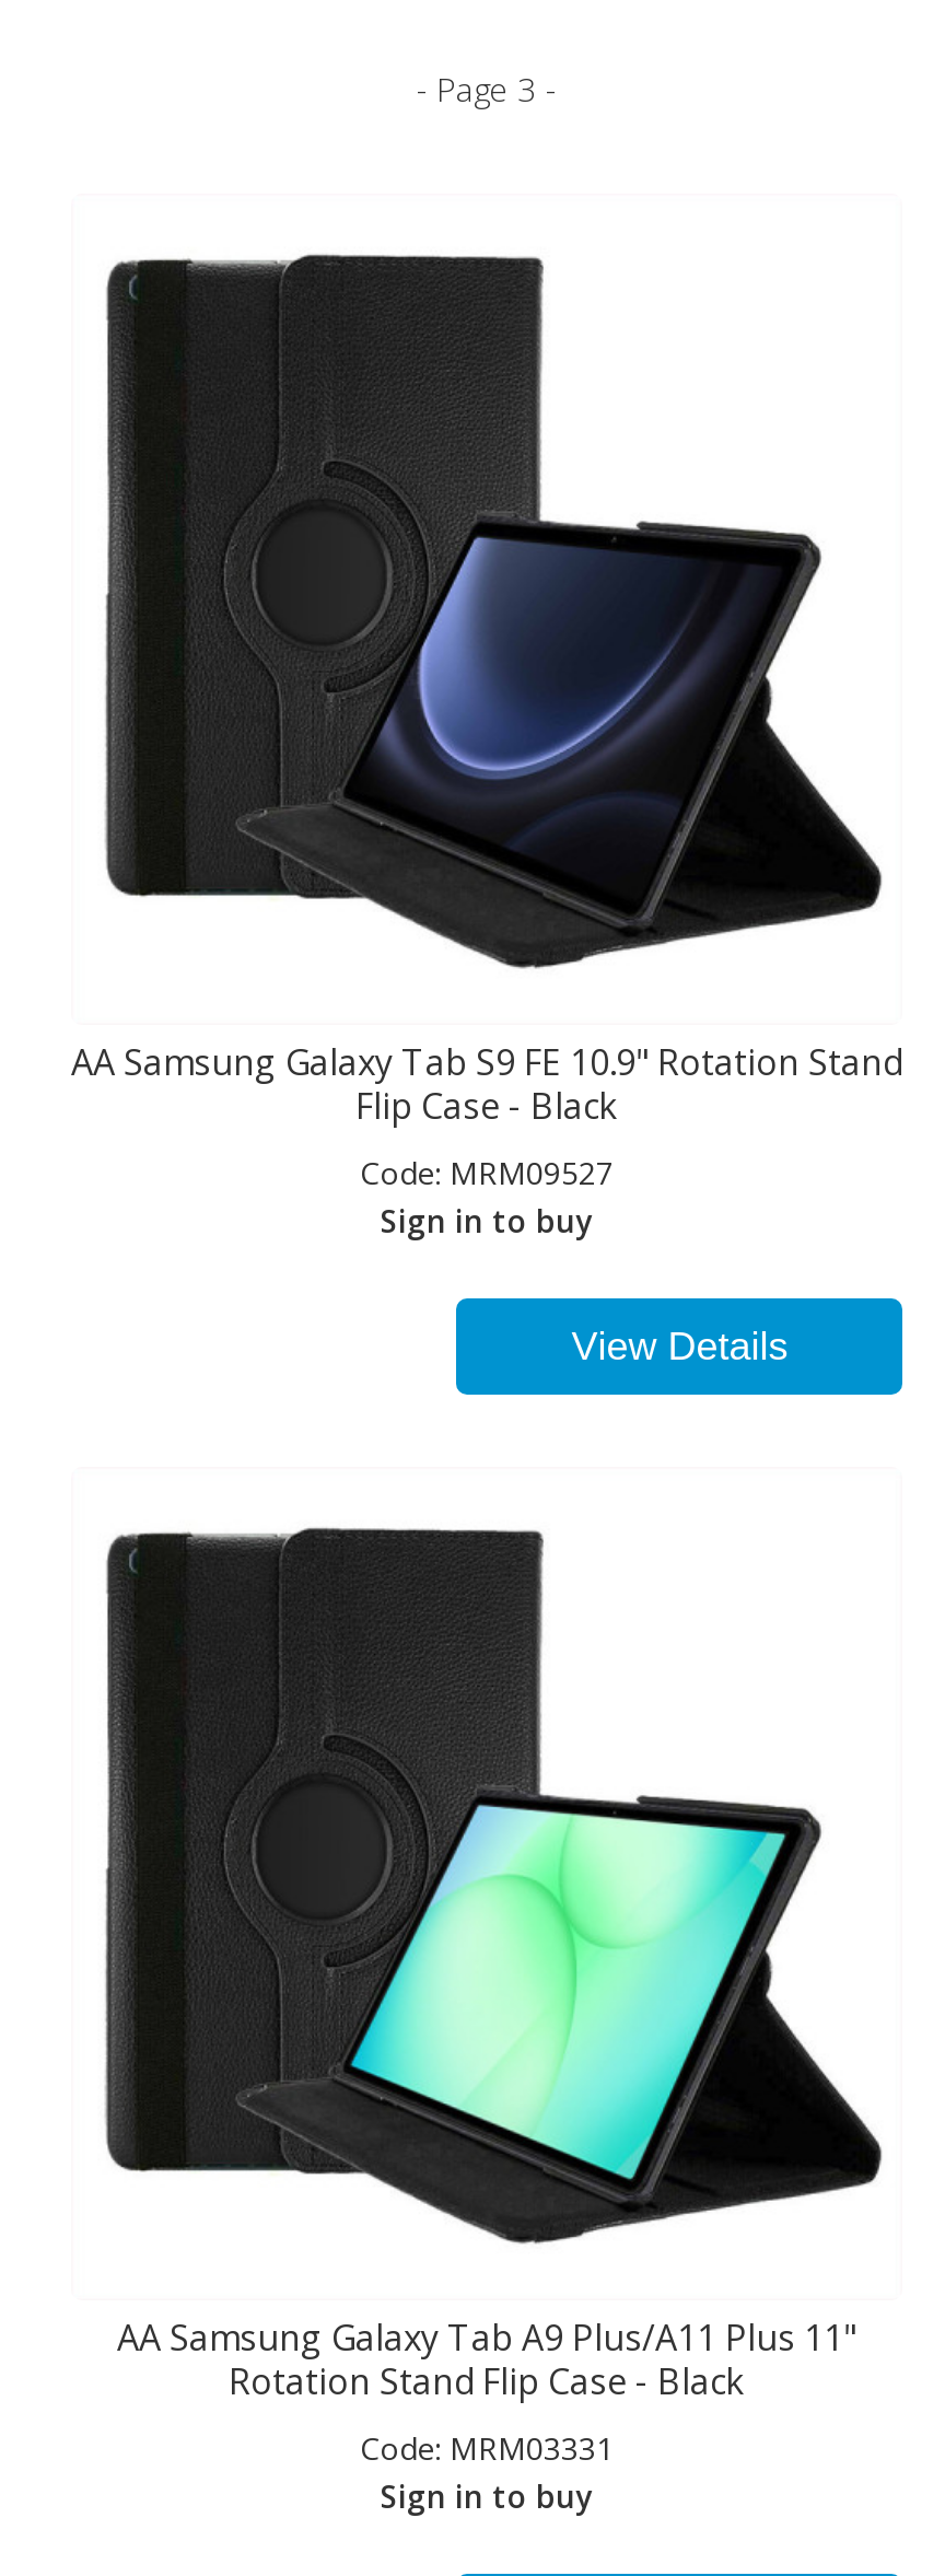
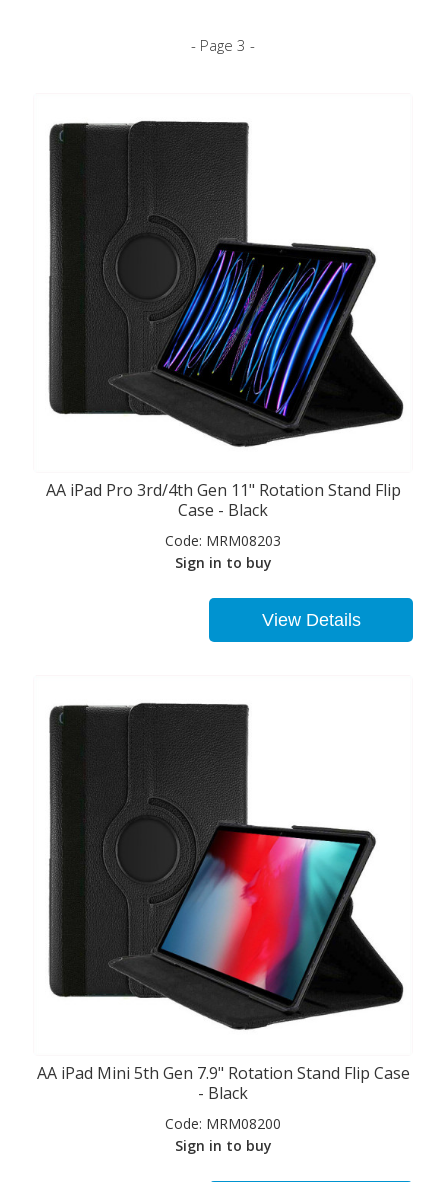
[358,537,767,900] [image] -> [163,250,353,417] [image]
[71,1038,902,1130] AA Samsung Galaxy Tab S9 FE 10.9" Rotation Stand | Flip Case - Black -> [45,479,400,521] AA iPad Pro 3rd/4th Gen 11" Rotation Stand Flip | Case - Black
[360,1152,614,1194] Code: MRM09527 -> [165,531,281,550] Code: MRM08203
[351,1804,780,2180] [image] -> [163,830,355,1000] [image]
[117,2313,856,2405] AA Samsung Galaxy Tab A9 Plus/A11 Plus 11" | Rotation Stand Flip Case - Black -> [36,1062,409,1104] AA iPad Mini 5th Gen 7.9" Rotation Stand Flip Case | - Black
[360,2427,614,2468] Code: MRM03331 -> [165,1114,281,1133] Code: MRM08200

